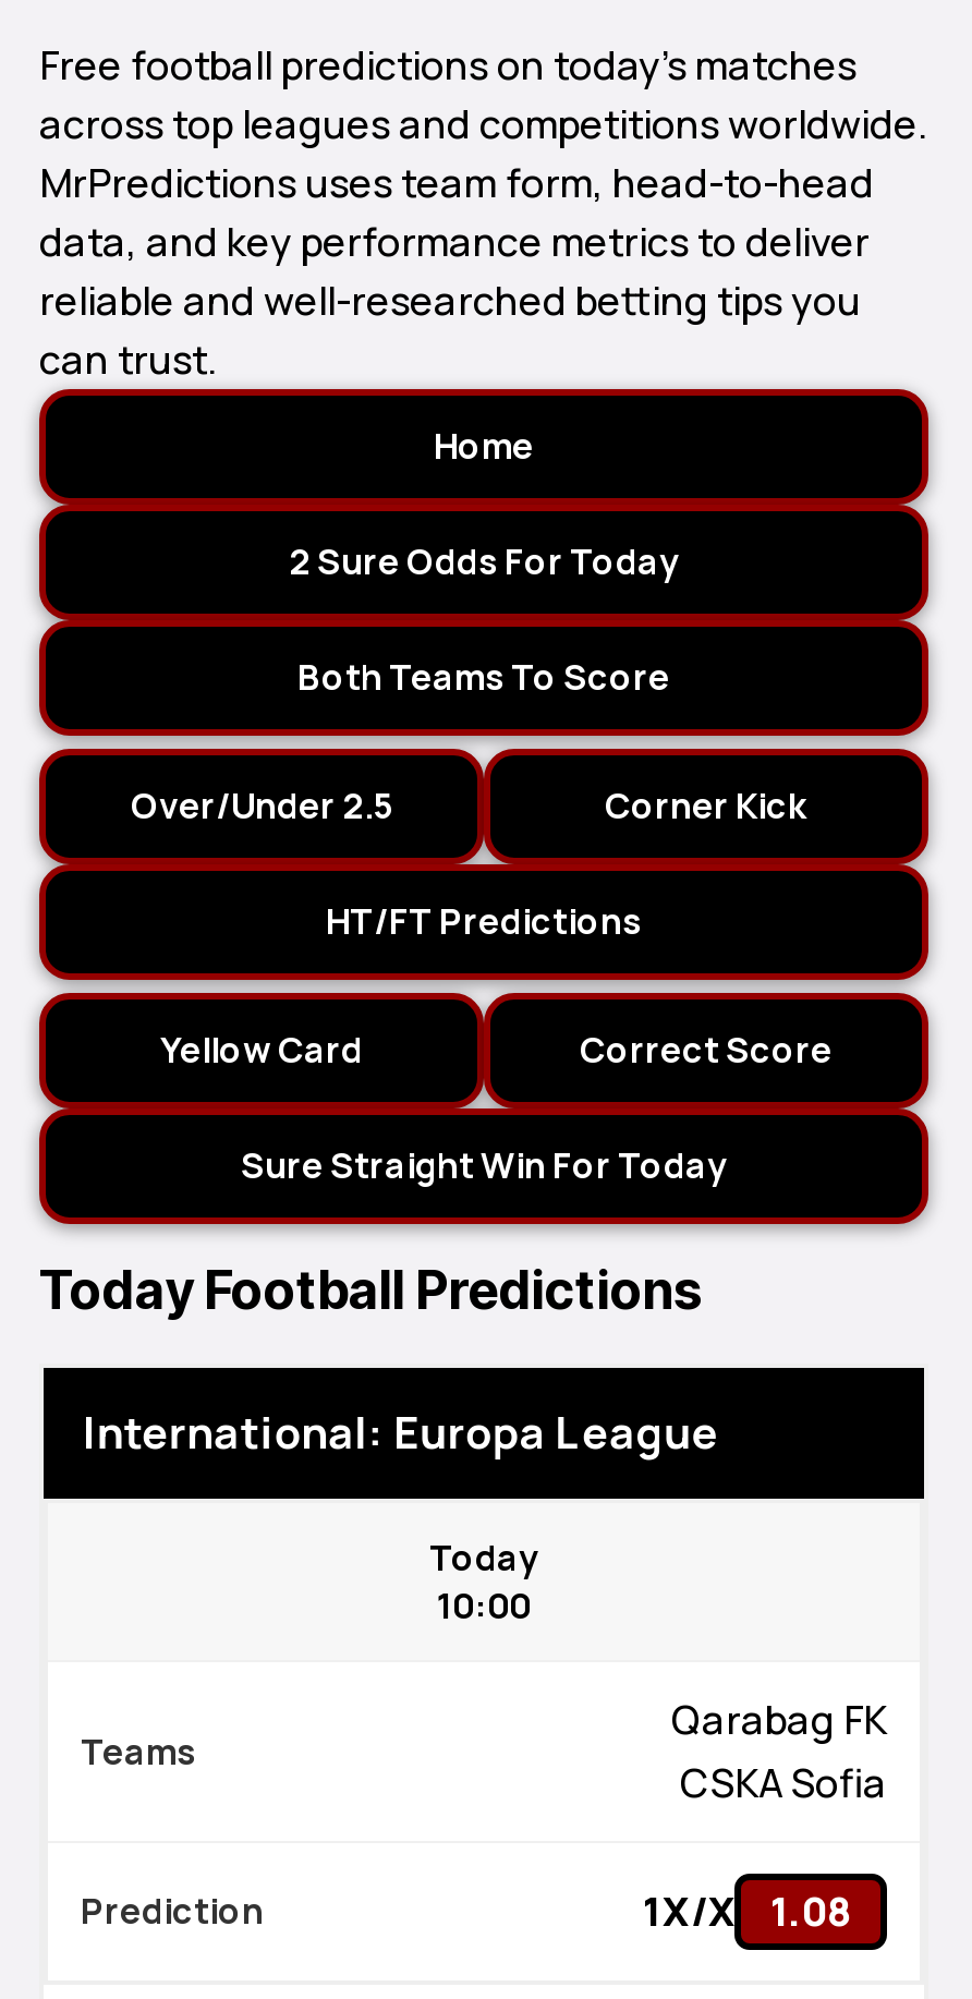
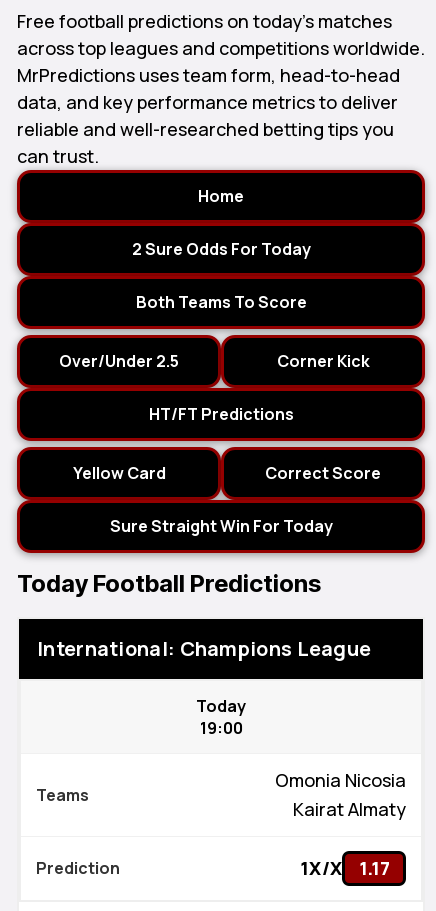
[83,1402,718,1461] International: Europa League -> [37,635,371,662] International: Champions League
[437,1581,531,1629] 10:00 -> [199,717,242,739] 19:00
[671,1692,887,1808] Qarabag FK | CSKA Sofia -> [275,768,406,821] Omonia Nicosia | Kairat Almaty
[643,1885,851,1938] 1X/X 1.08 -> [300,856,389,880] 1X/X 1.17

